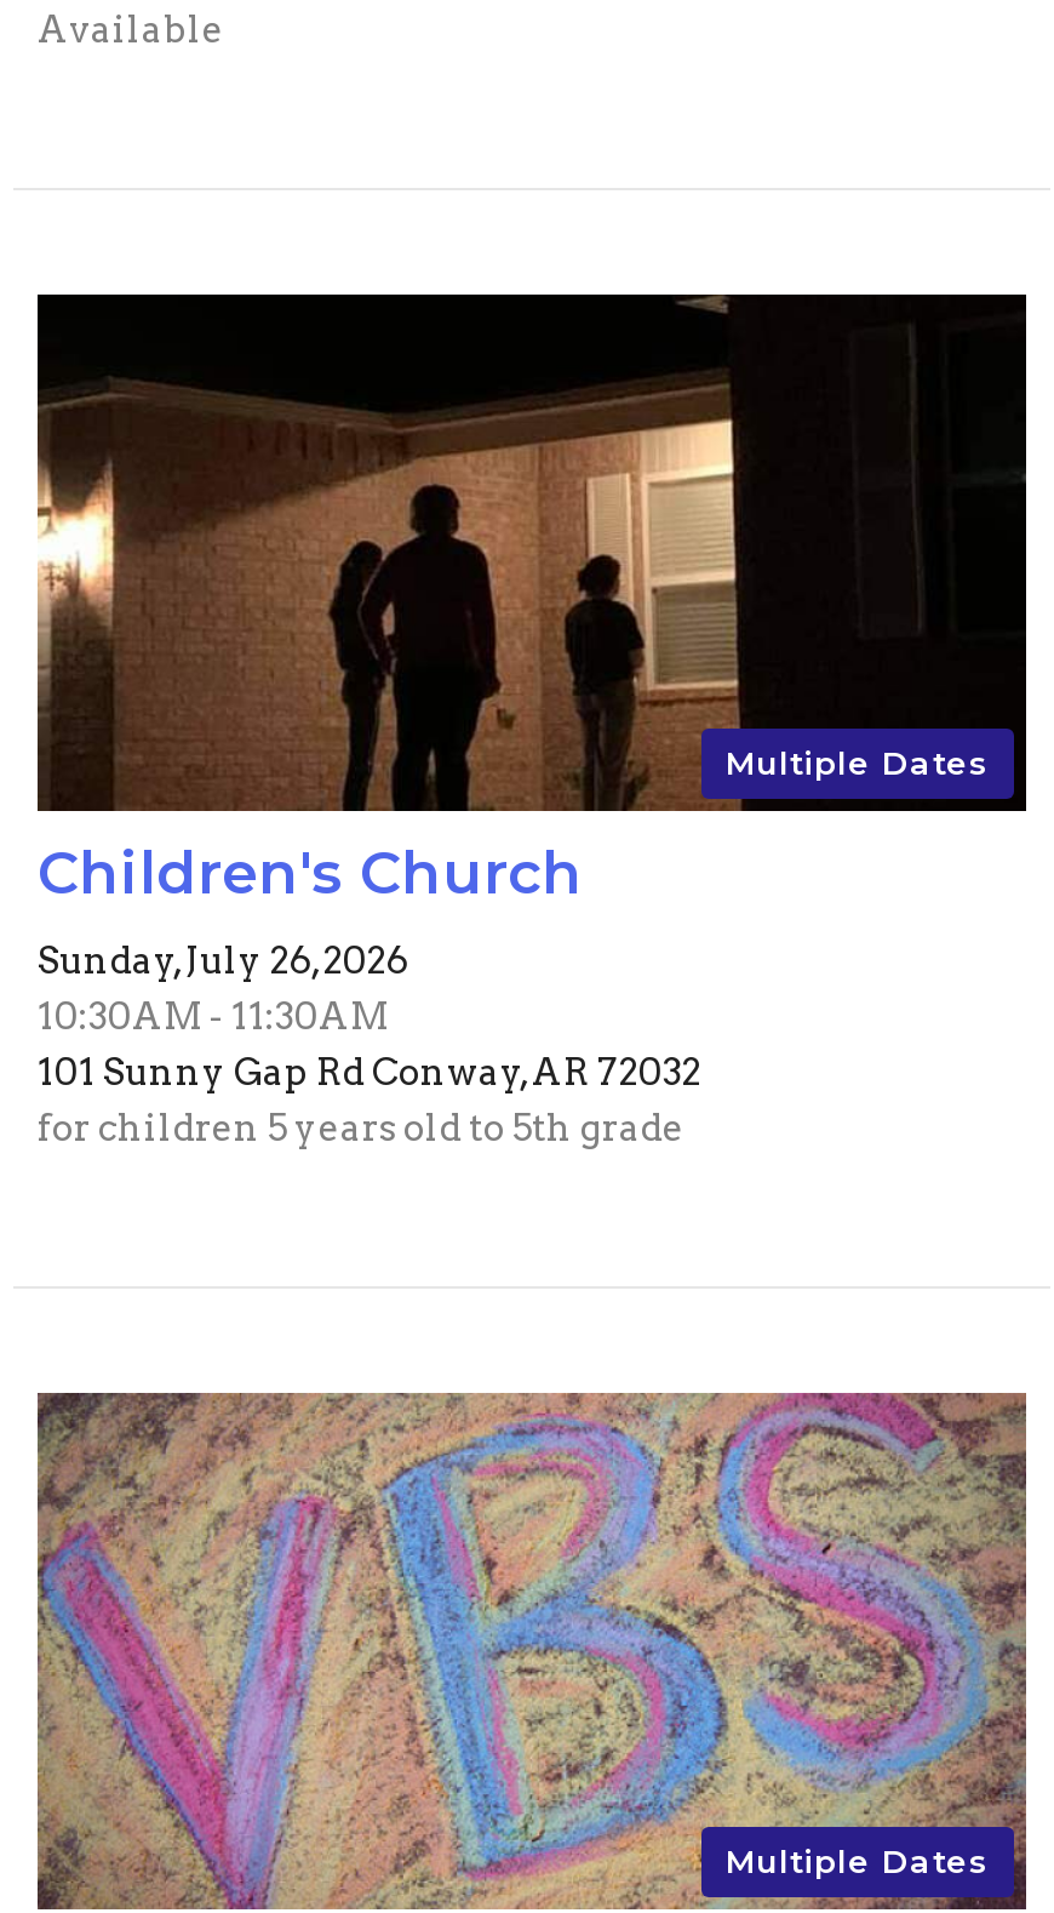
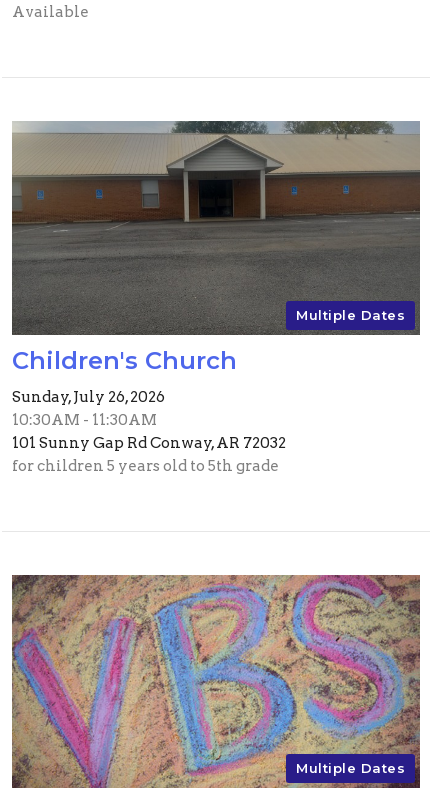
[35,293,1026,812] [image] -> [11,121,421,336] [image]

